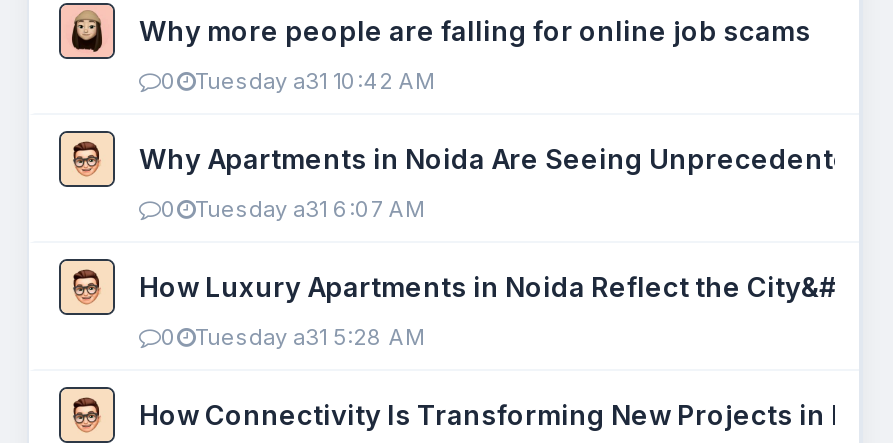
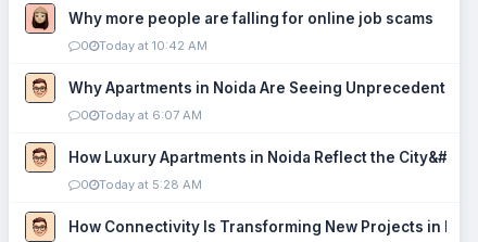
[161,67,435,95] 0 Tuesday a31 10:42 AM -> [80,38,207,53] 0 Today at 10:42 AM
[161,195,425,223] 0 Tuesday a31 6:07 AM -> [80,107,202,123] 0 Today at 6:07 AM
[161,323,425,351] 0 Tuesday a31 5:28 AM -> [80,177,202,192] 0 Today at 5:28 AM

